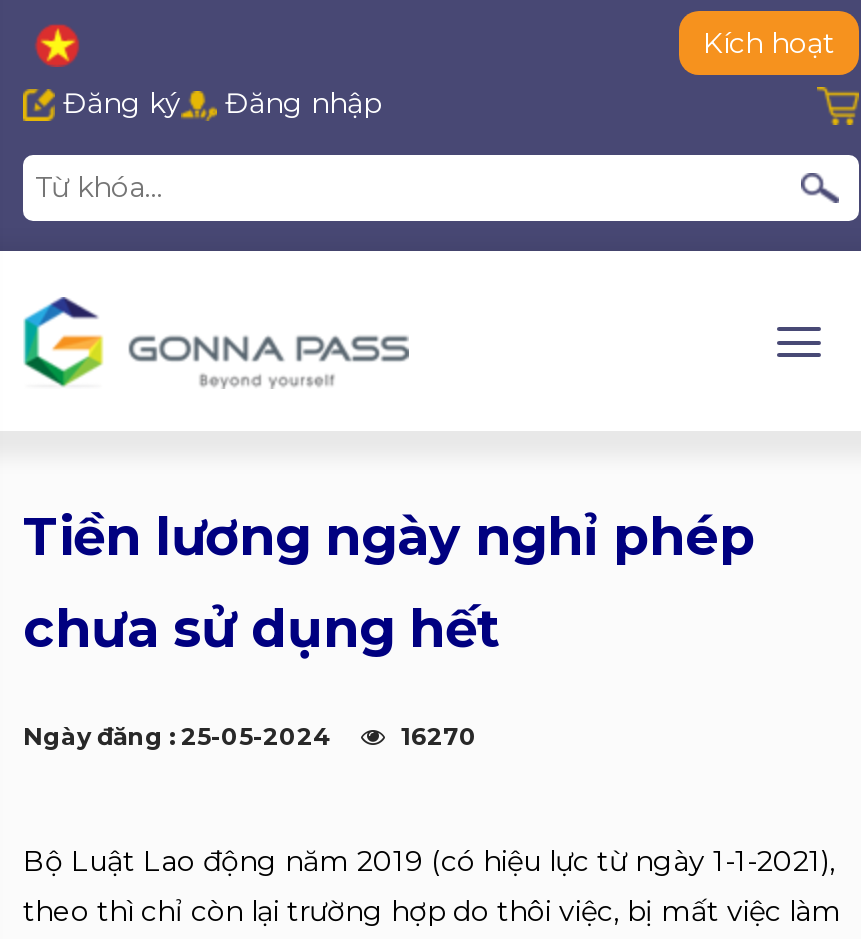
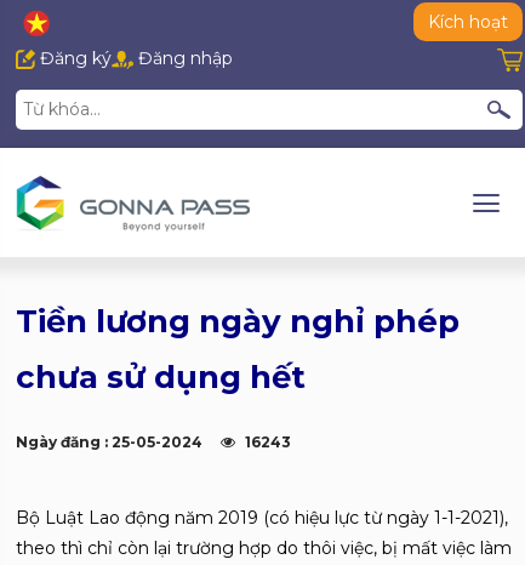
[23,721,477,751] Ngày đăng : 25-05-2024 16270 -> [16,433,291,451] Ngày đăng : 25-05-2024 16243

